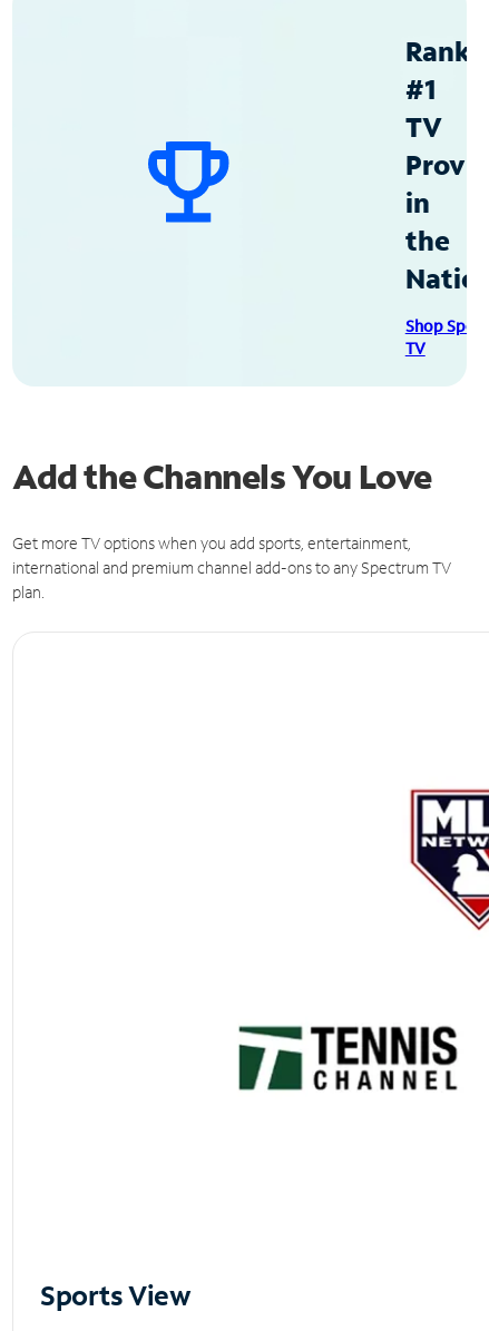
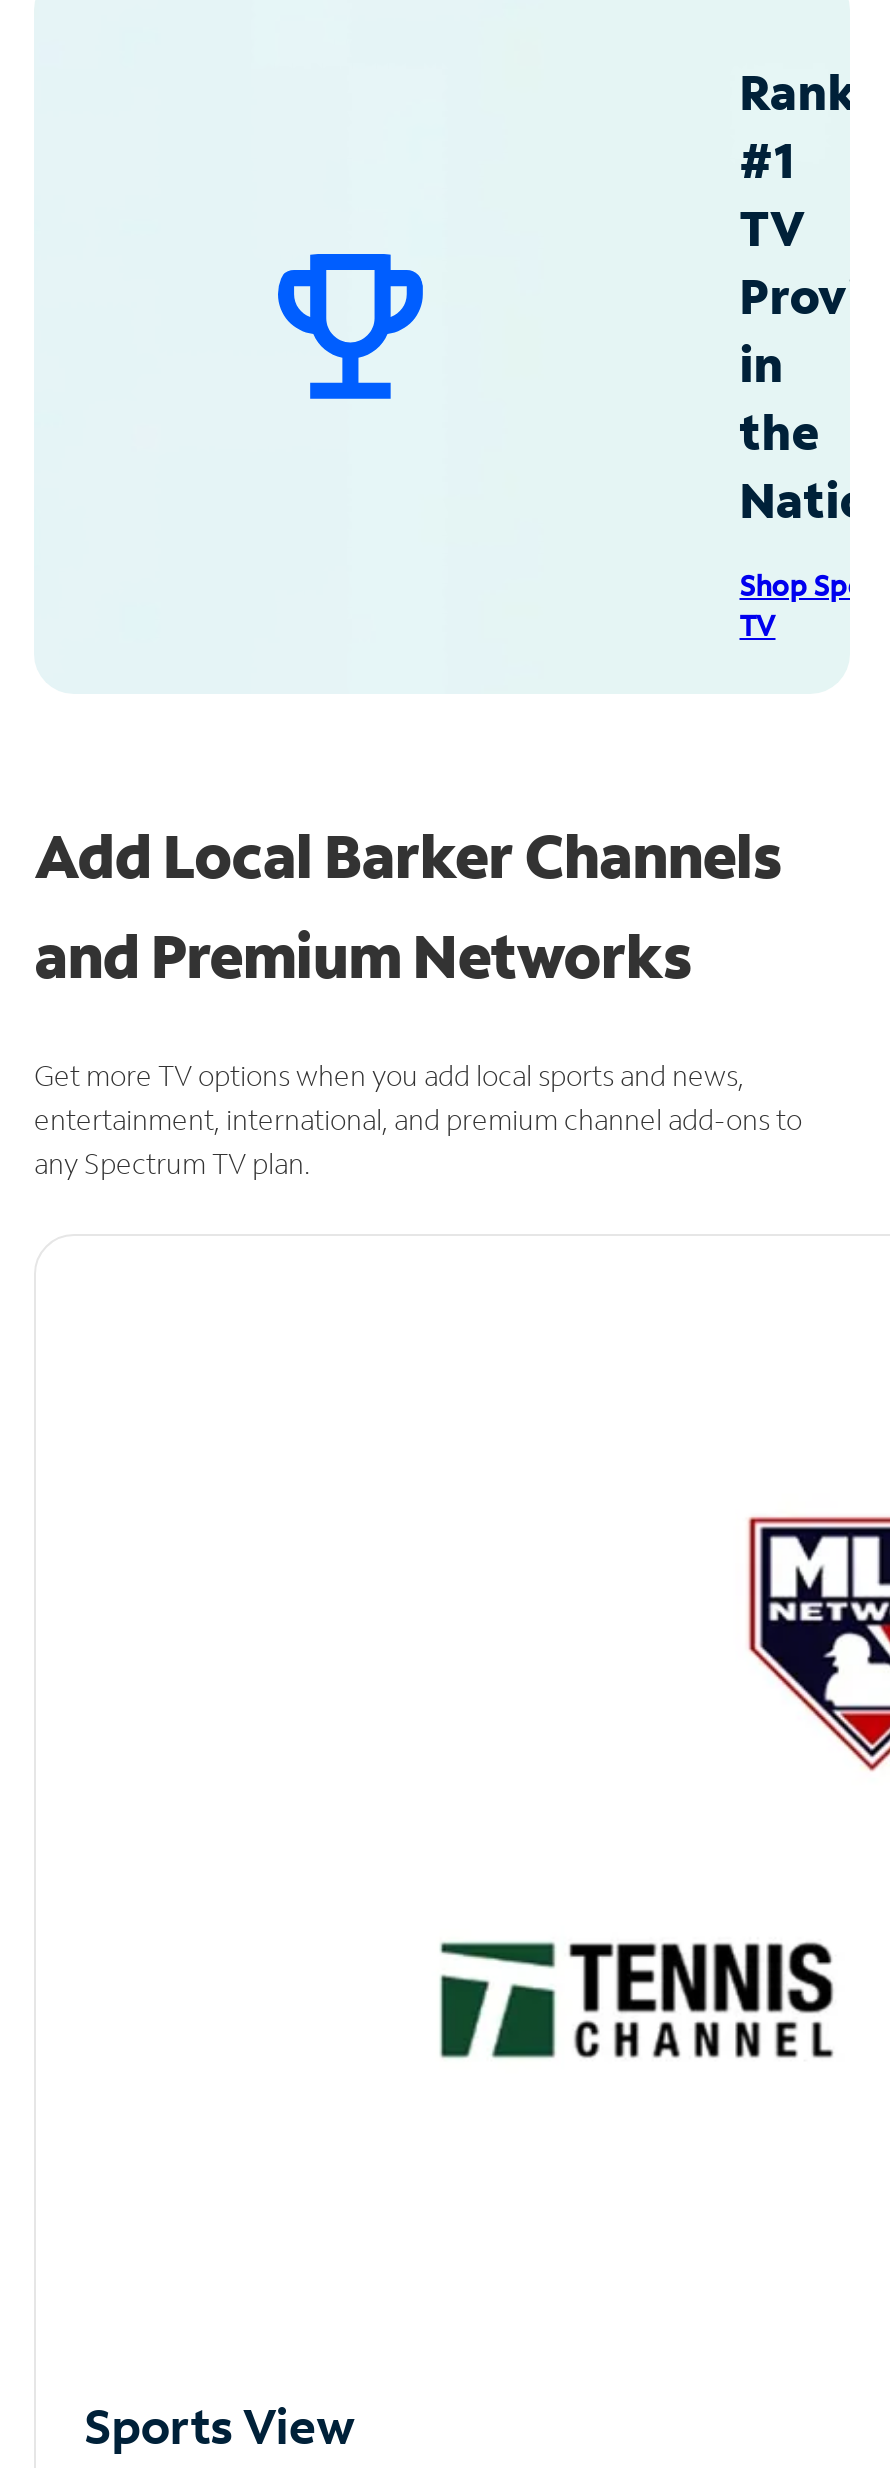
[12,454,432,498] Add the Channels You Love -> [34,816,782,994] Add Local Barker Channels | and Premium Networks
[12,532,451,602] Get more TV options when you add sports, entertainment, | international and premium channel add-ons to any Spectrum TV | plan. -> [34,1056,802,1182] Get more TV options when you add local sports and news, | entertainment, international, and premium channel add-ons to | any Spectrum TV plan.

